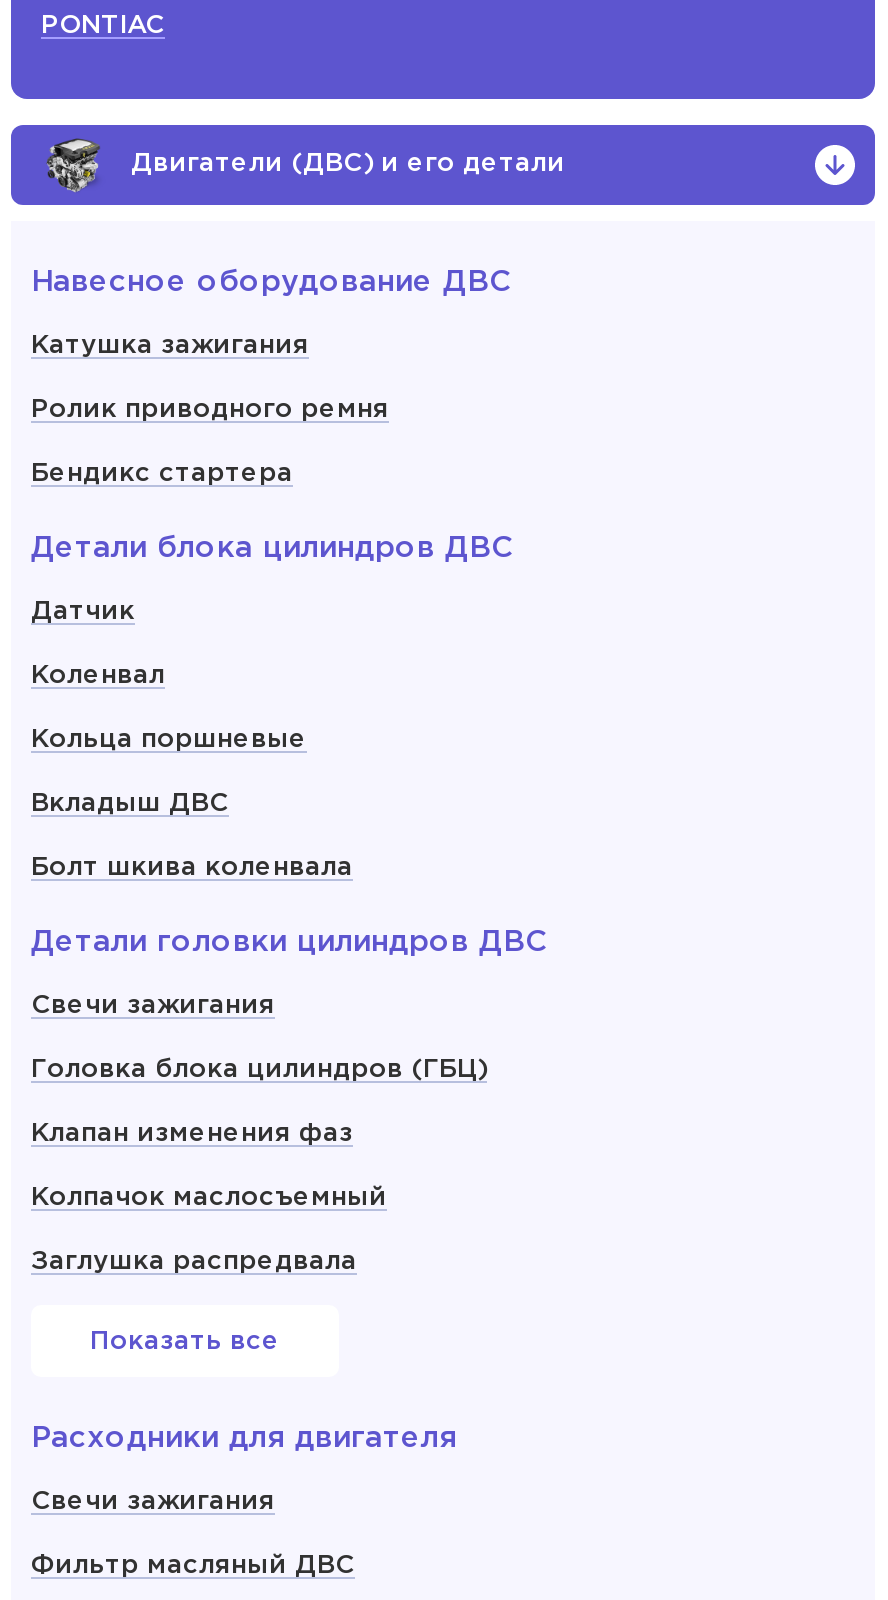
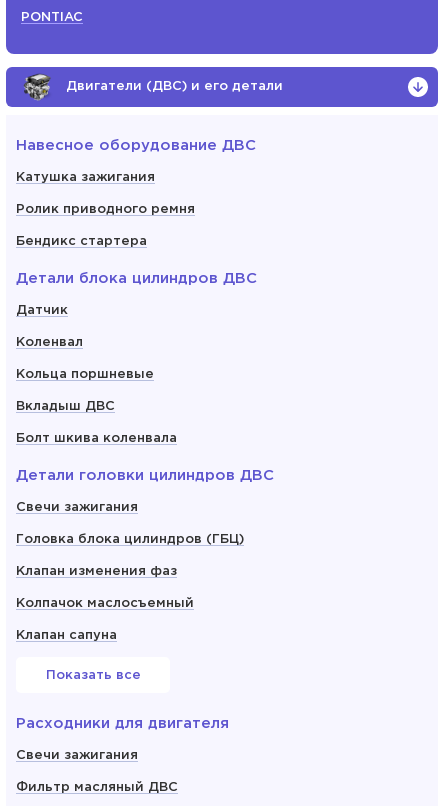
[31,1251,357,1273] Заглушка распредвала -> [16,630,117,641] Клапан сапуна

